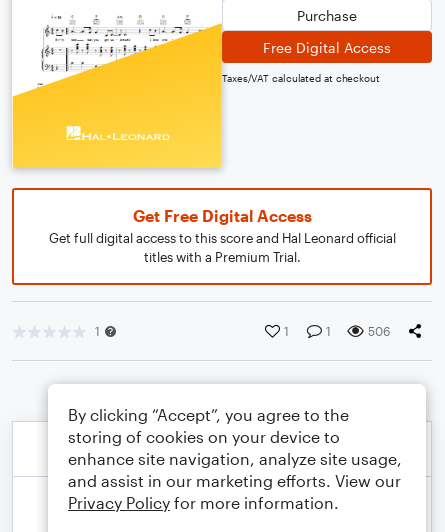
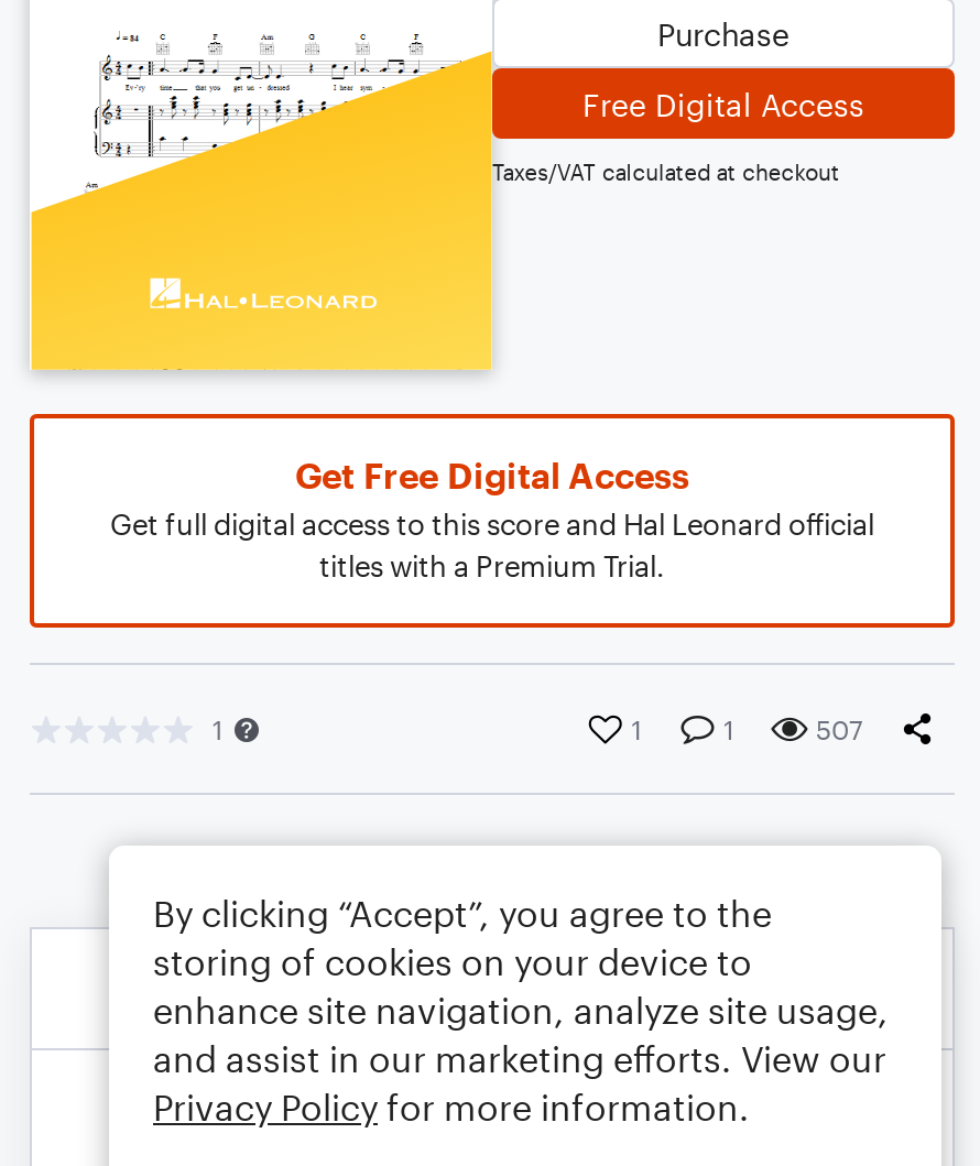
[368,323,390,337] 506 -> [816,712,862,743] 507

